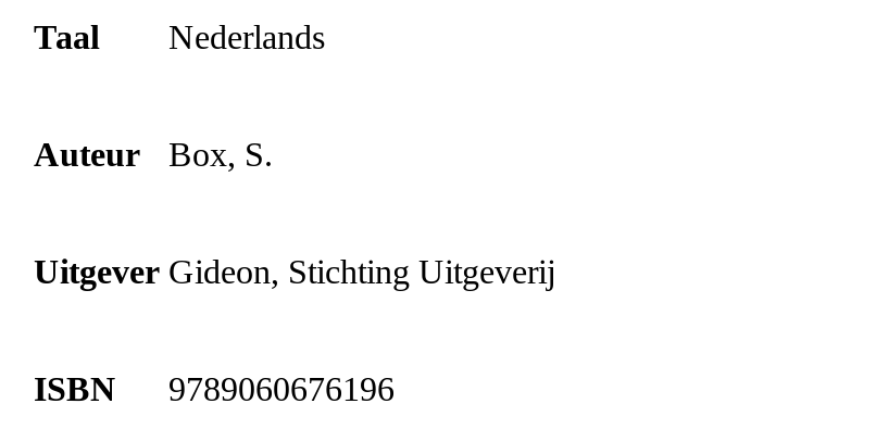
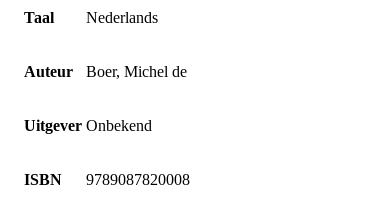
[168,136,273,173] Box, S. -> [86,63,187,80] Boer, Michel de
[34,253,555,290] Uitgever Gideon, Stichting Uitgeverij -> [24,117,152,134] Uitgever Onbekend
[34,370,395,407] ISBN 9789060676196 -> [24,171,190,188] ISBN 9789087820008

